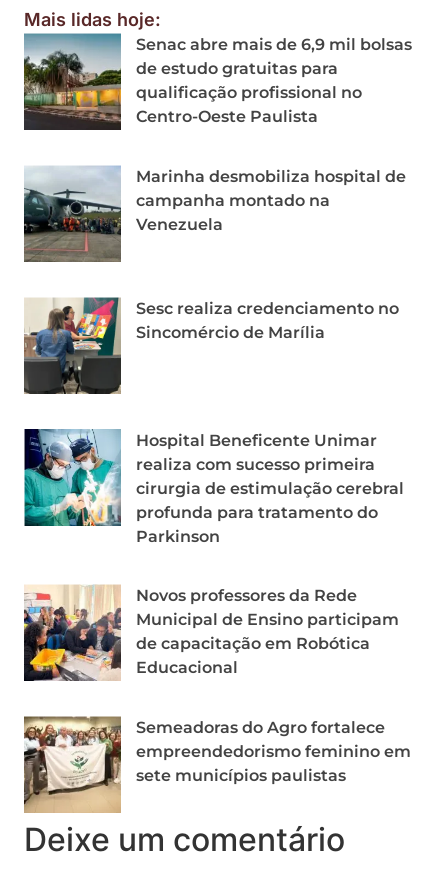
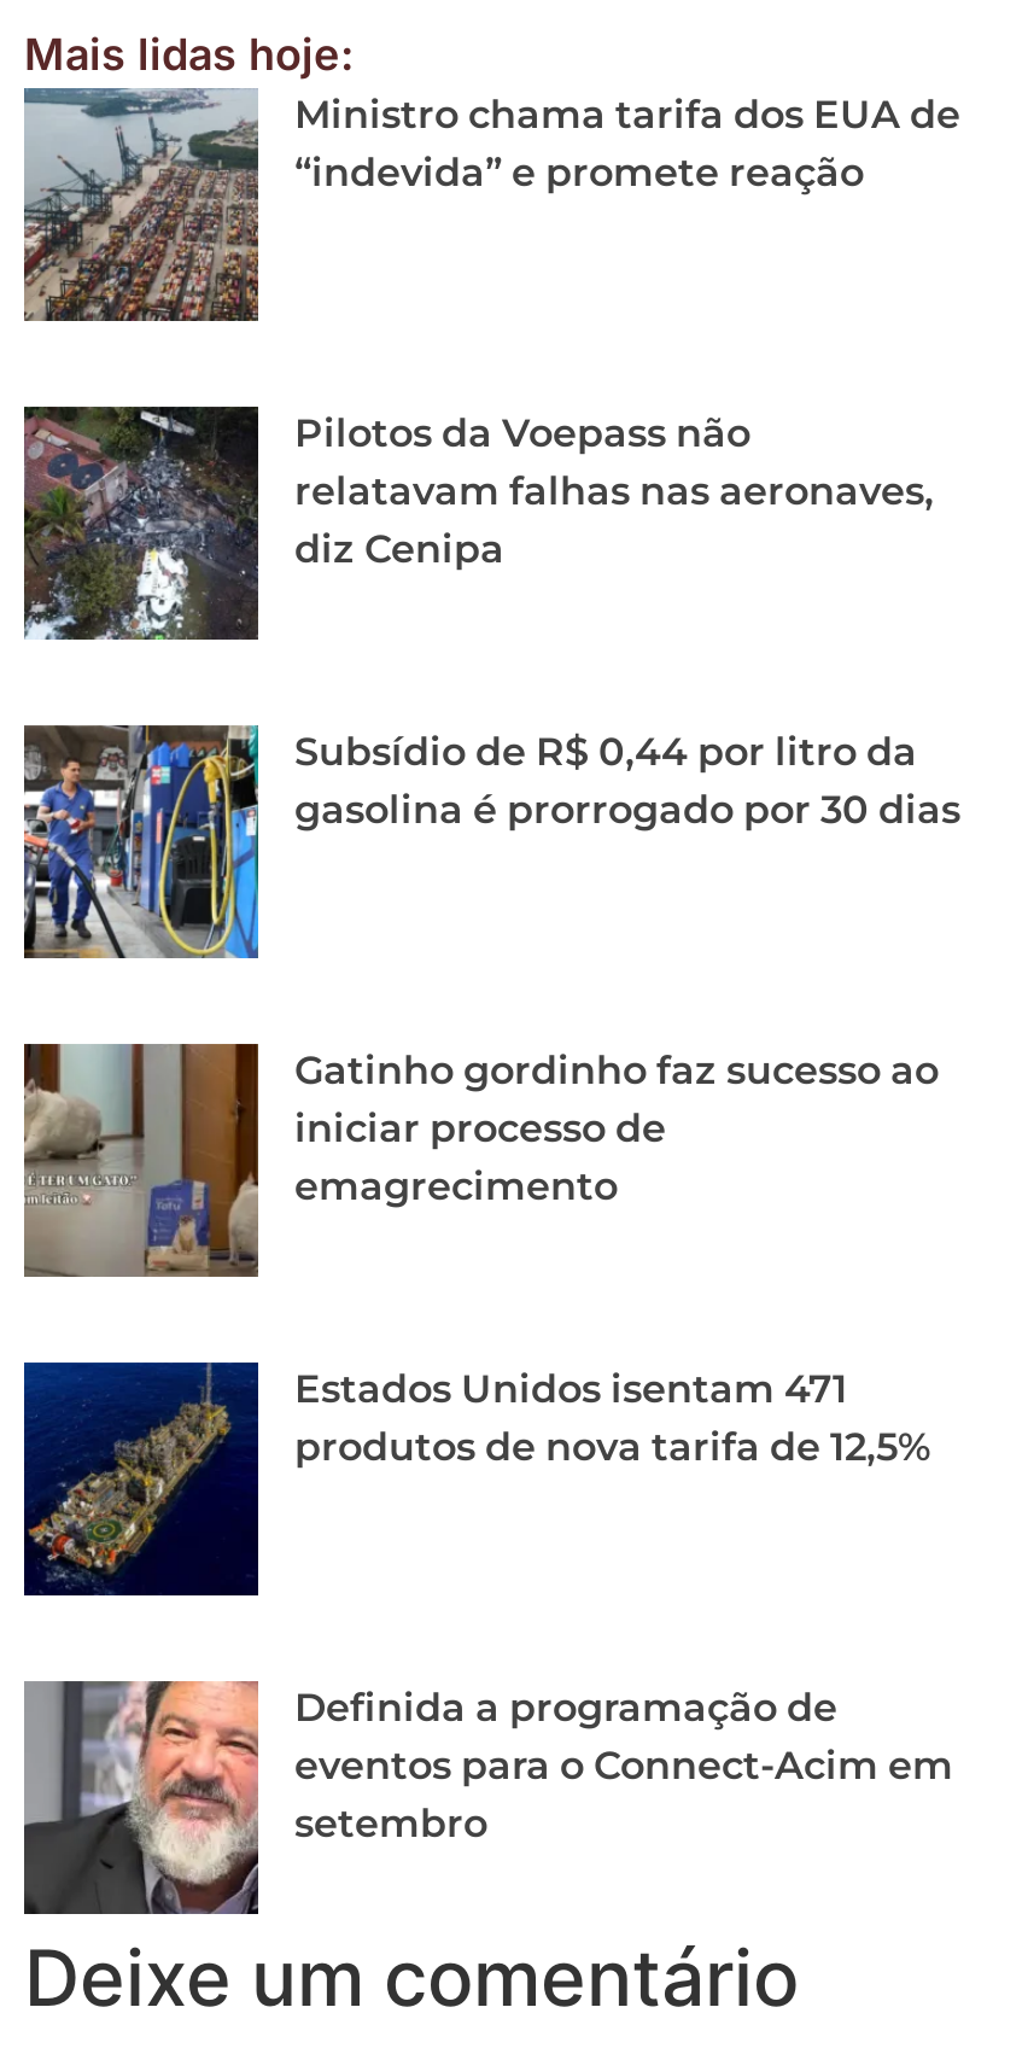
[24,33,412,130] [image] | Senac abre mais de 6,9 mil bolsas | de estudo gratuitas para | qualificação profissional no | Centro-Oeste Paulista -> [24,92,960,321] [image] | Ministro chama tarifa dos EUA de | “indevida” e promete reação
[24,166,406,263] [image] | Marinha desmobiliza hospital de | campanha montado na | Venezuela -> [24,405,934,640] [image] | Pilotos da Voepass não | relatavam falhas nas aeronaves, | diz Cenipa
[24,297,399,395] [image] | Sesc realiza credenciamento no | Sincomércio de Marília -> [22,724,960,961] [image] | Subsídio de R$ 0,44 por litro da | gasolina é prorrogado por 30 dias
[23,428,404,546] [image] | Hospital Beneficente Unimar | realiza com sucesso primeira | cirurgia de estimulação cerebral | profunda para tratamento do | Parkinson -> [22,1040,939,1279] [image] | Gatinho gordinho faz sucesso ao | iniciar processo de | emagrecimento
[23,584,399,682] [image] | Novos professores da Rede | Municipal de Ensino participam | de capacitação em Robótica | Educacional -> [22,1359,931,1598] [image] | Estados Unidos isentam 471 | produtos de nova tarifa de 12,5%
[23,716,411,814] [image] | Semeadoras do Agro fortalece | empreendedorismo feminino em | sete municípios paulistas -> [24,1680,953,1916] [image] | Definida a programação de | eventos para o Connect-Acim em | setembro

